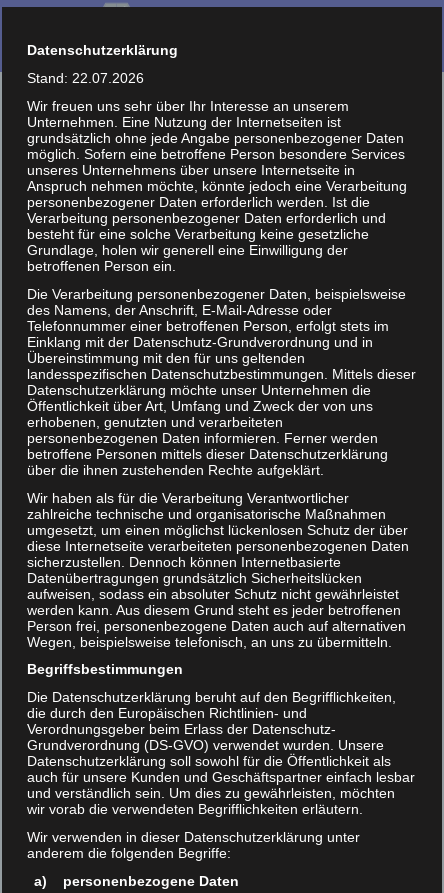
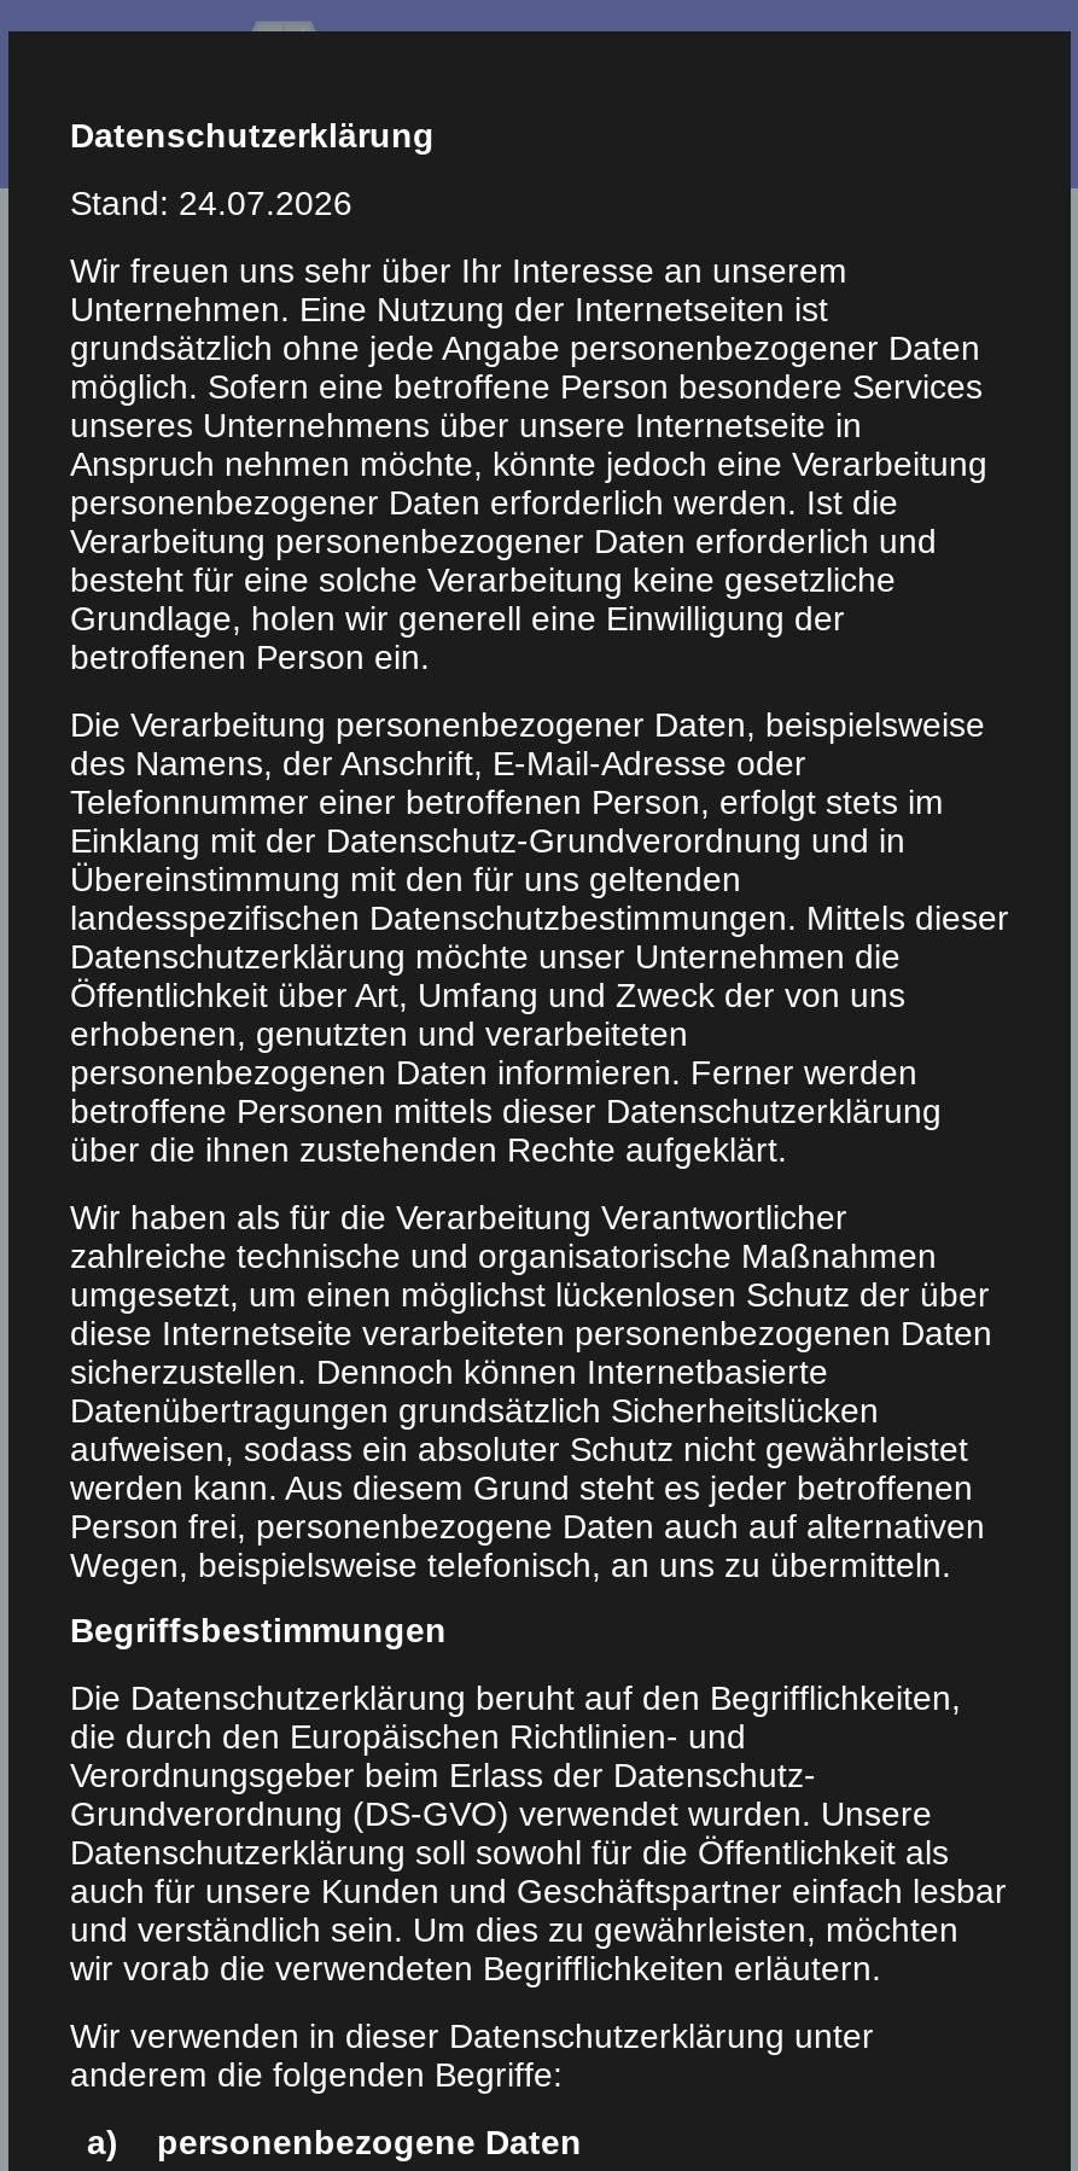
[27,70,144,86] Stand: 22.07.2026 -> [70,183,352,222] Stand: 24.07.2026

